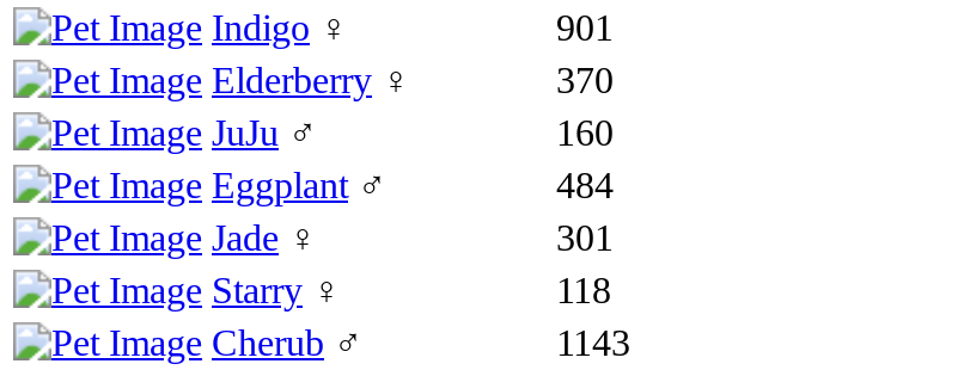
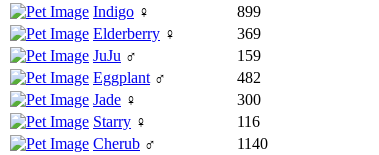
[556,7,614,48] 901 -> [237,3,261,20] 899
[556,59,614,100] 370 -> [237,25,261,42] 369
[556,112,614,153] 160 -> [237,47,261,64] 159
[556,164,614,205] 484 -> [237,69,261,86] 482
[556,217,614,258] 301 -> [237,91,261,108] 300
[556,270,611,310] 118 -> [237,113,260,130] 116
[556,322,630,363] 1143 -> [237,135,268,152] 1140

